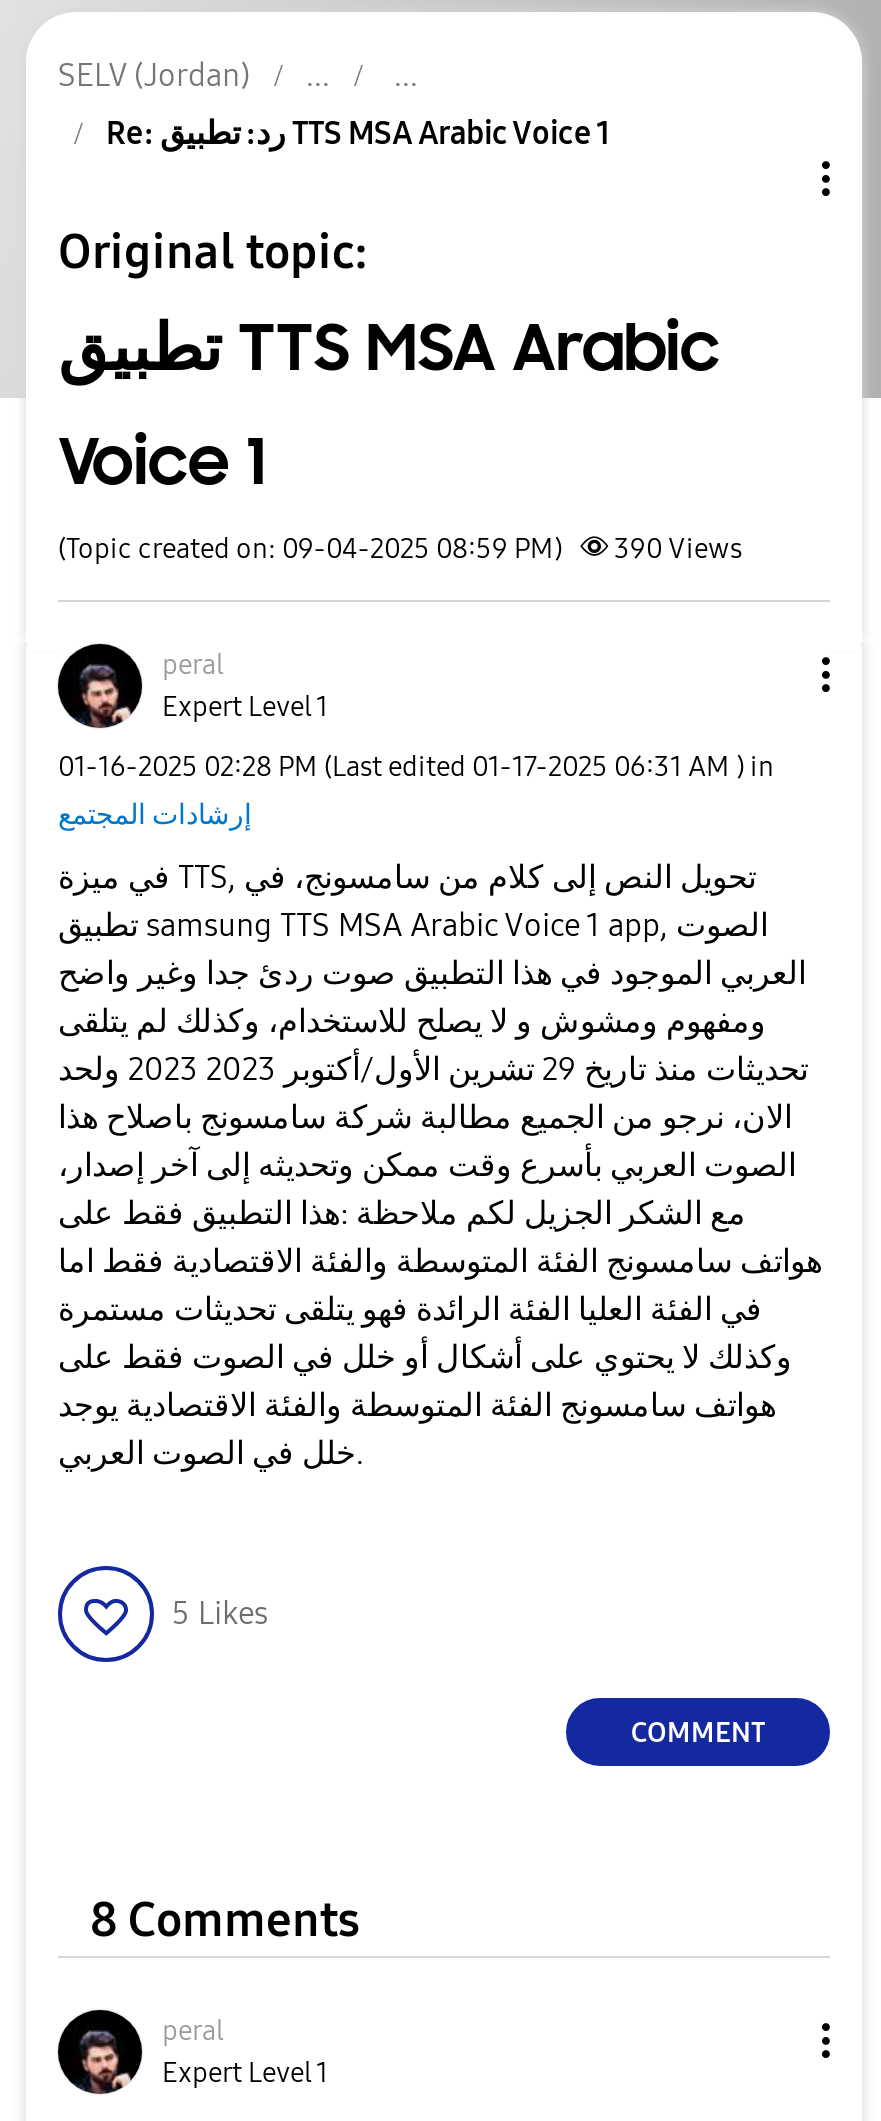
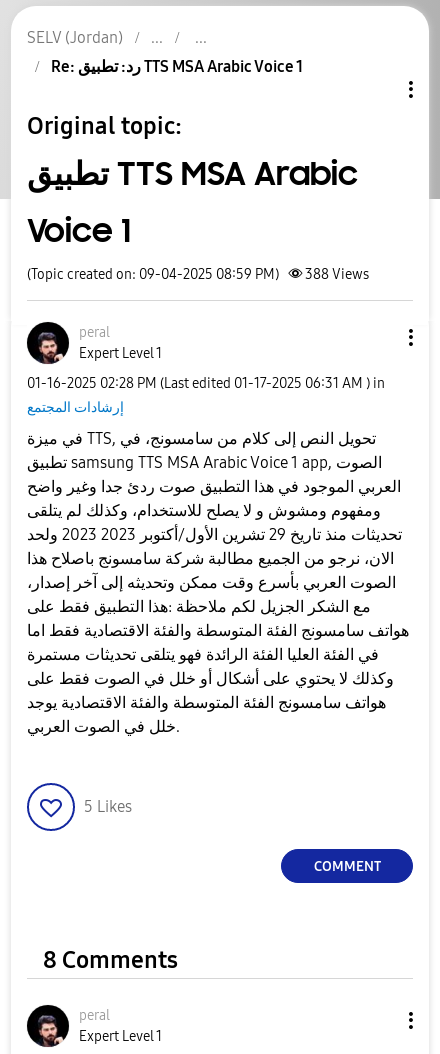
[58,532,742,566] (Topic created on: 09-04-2025 08:59 PM) 390 Views -> [27,266,369,283] (Topic created on: 09-04-2025 08:59 PM) 388 Views

